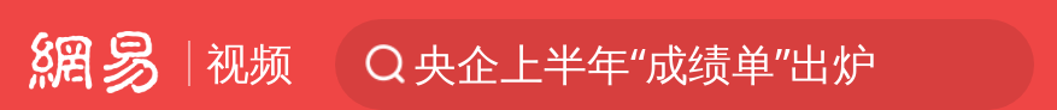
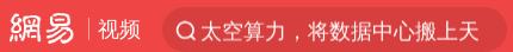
[413,34,876,91] 央企上半年“成绩单”出炉 -> [200,14,479,43] 太空算力，将数据中心搬上天

